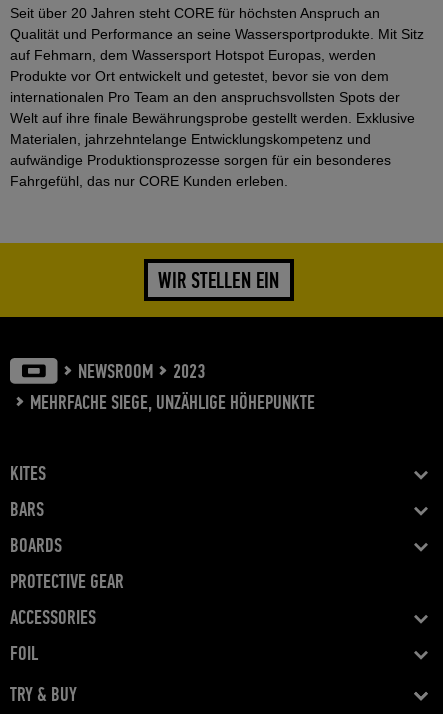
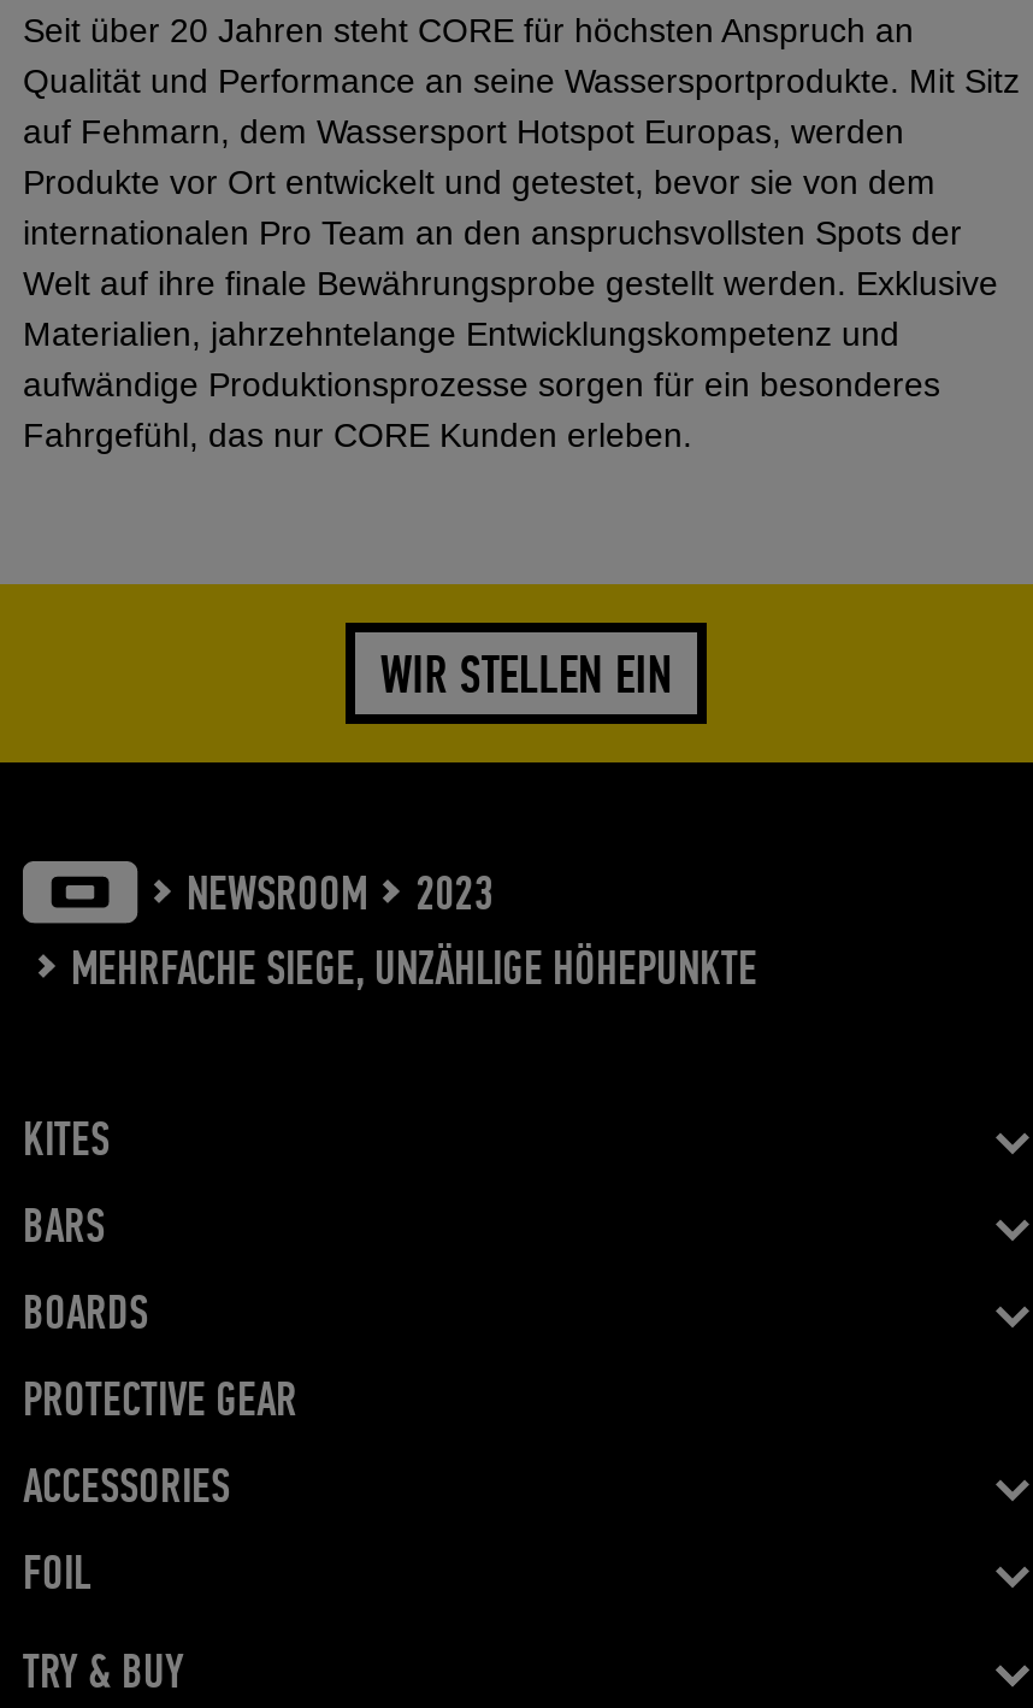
[10,131,371,147] Materialen, jahrzehntelange Entwicklungskompetenz und -> [23,315,899,353] Materialien, jahrzehntelange Entwicklungskompetenz und

